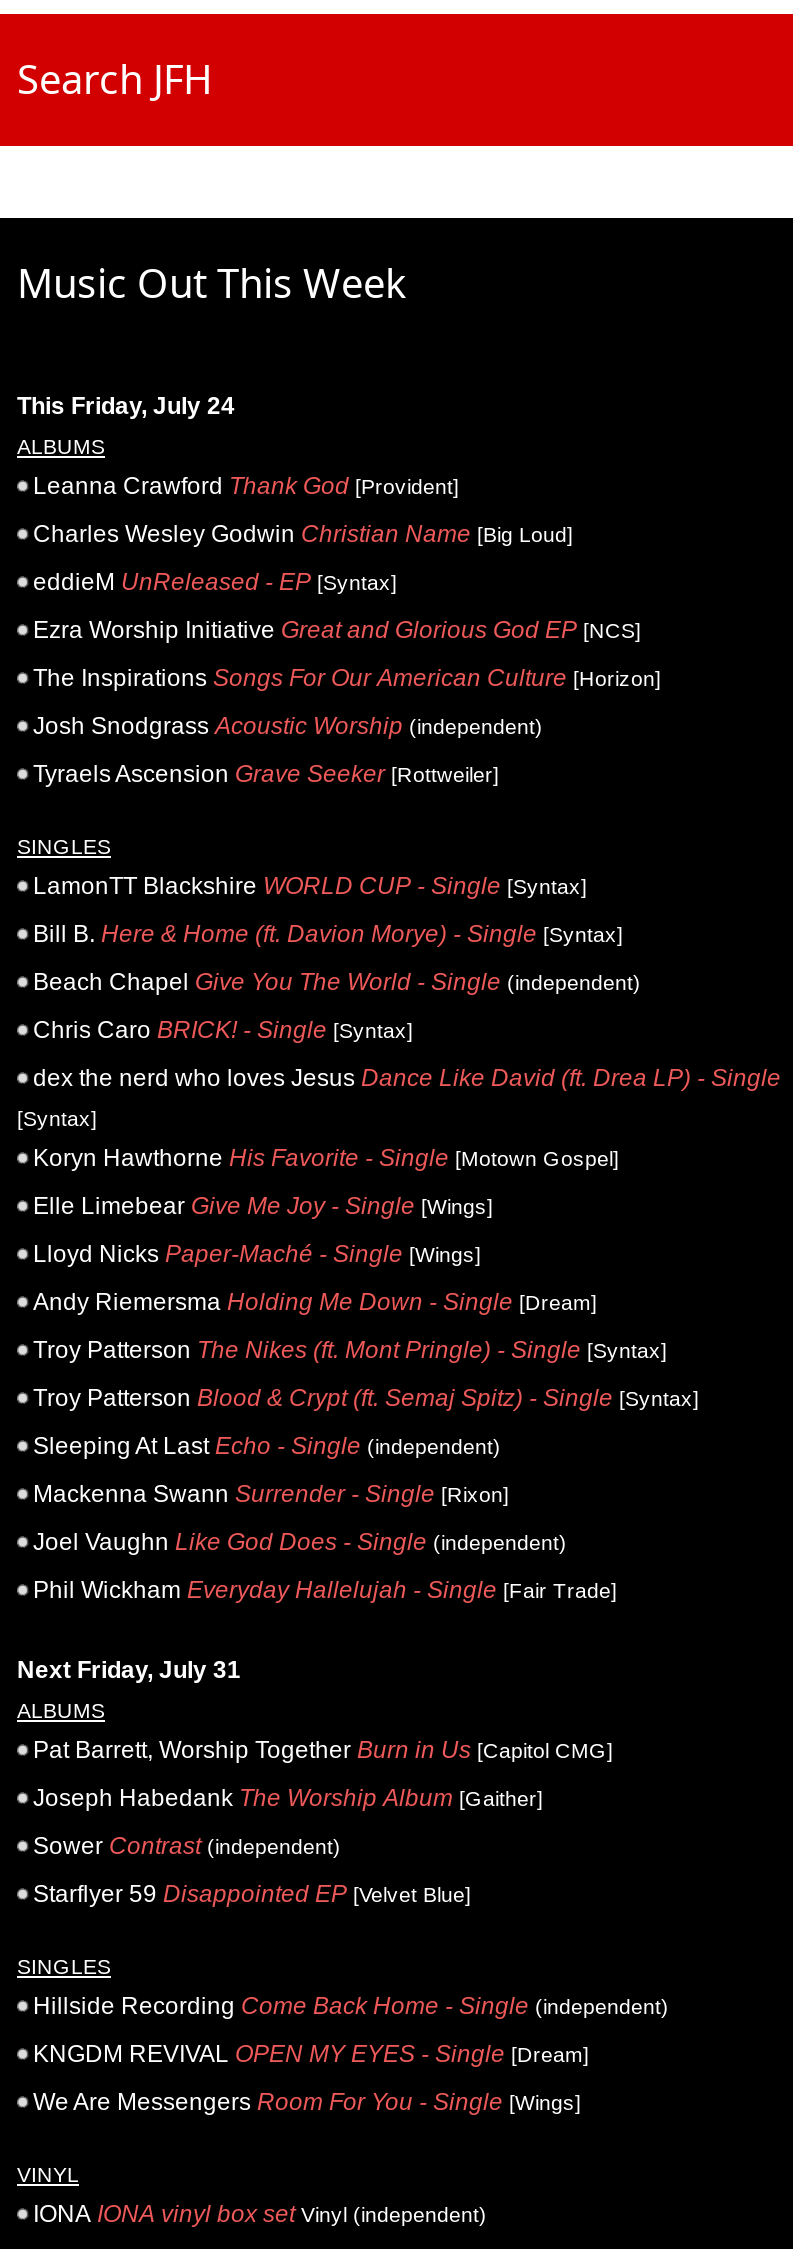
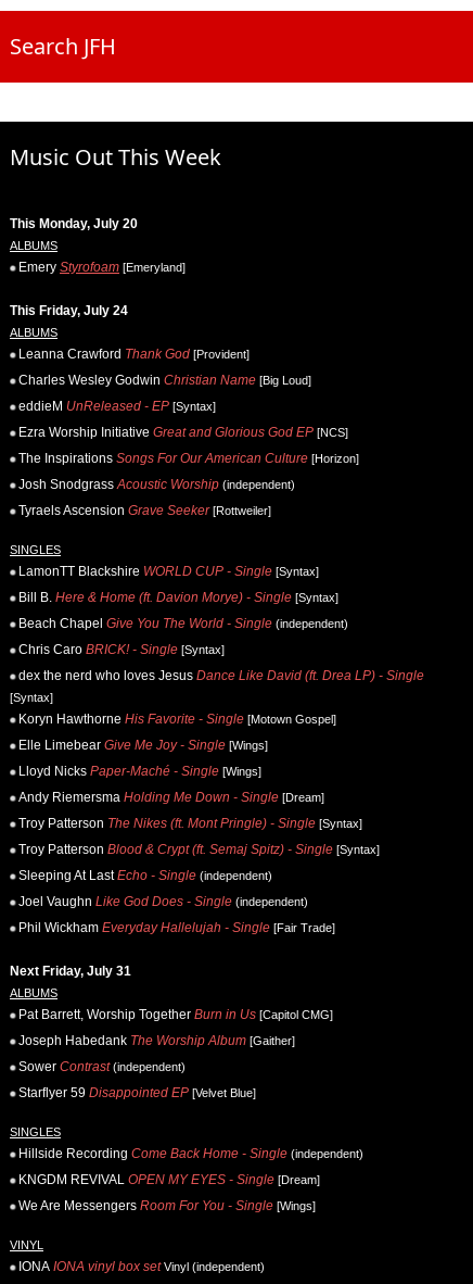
none -> [10,217,186,275] This Monday, July 20 | ALBUMS | Emery Styrofoam [Emeryland]
moved [17,392,781,1460] -> [10,304,424,884]: This Friday, July 24 | ALBUMS | Leanna Crawford Thank God [Provident] | ... | Troy Patterson Blood & Crypt (ft. Semaj Spitz) - Single [Syntax] | Sleeping At Last Echo - Single (independent)
[33,1480,509,1508] Mackenna Swann Surrender - Single [Rixon] -> none

